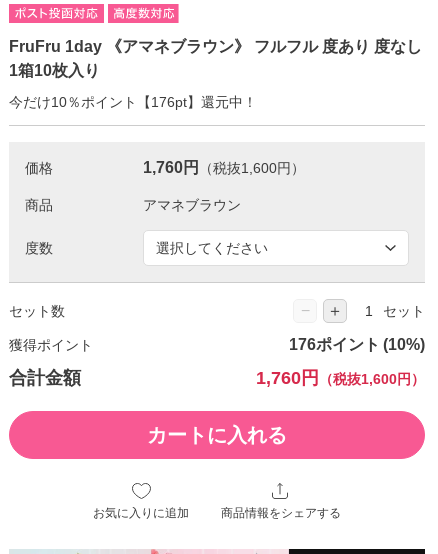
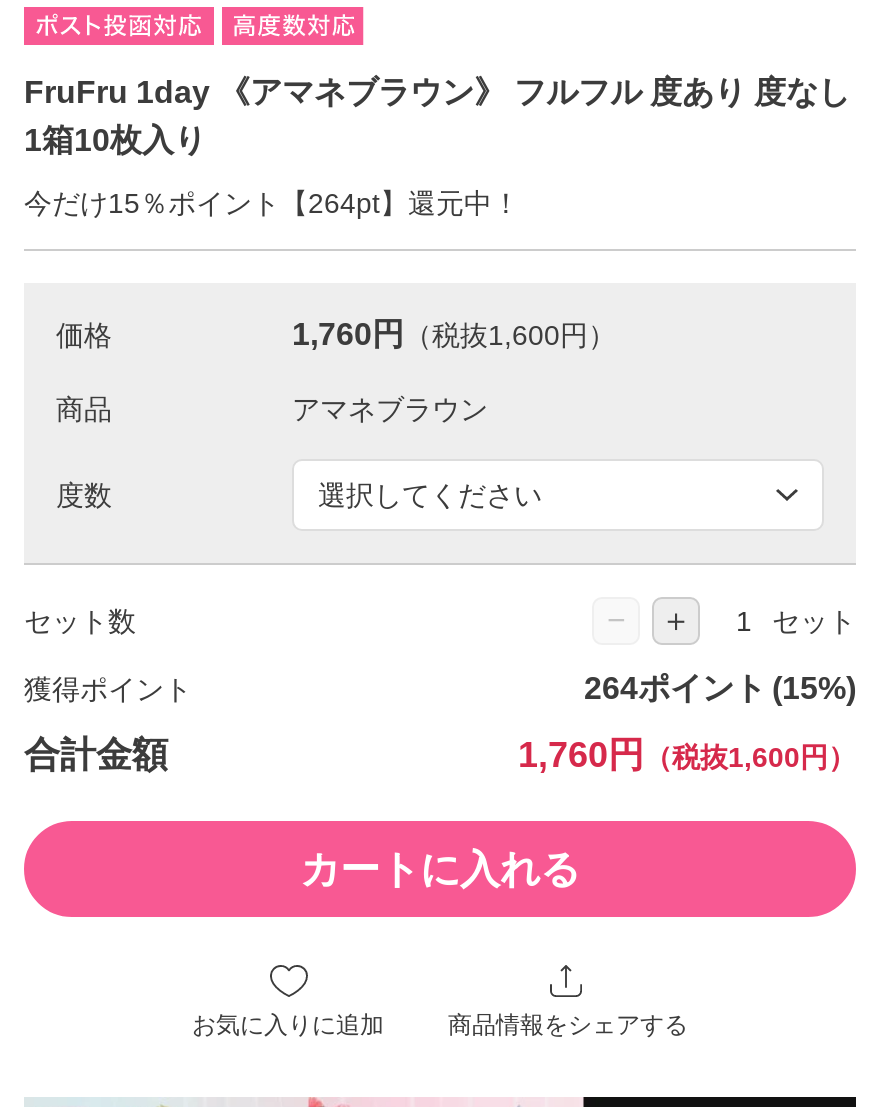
[9,94,257,110] 今だけ10％ポイント【176pt】還元中！ -> [24,186,520,218] 今だけ15％ポイント【264pt】還元中！
[289,336,380,353] 176ポイント -> [584,670,766,704] 264ポイント

